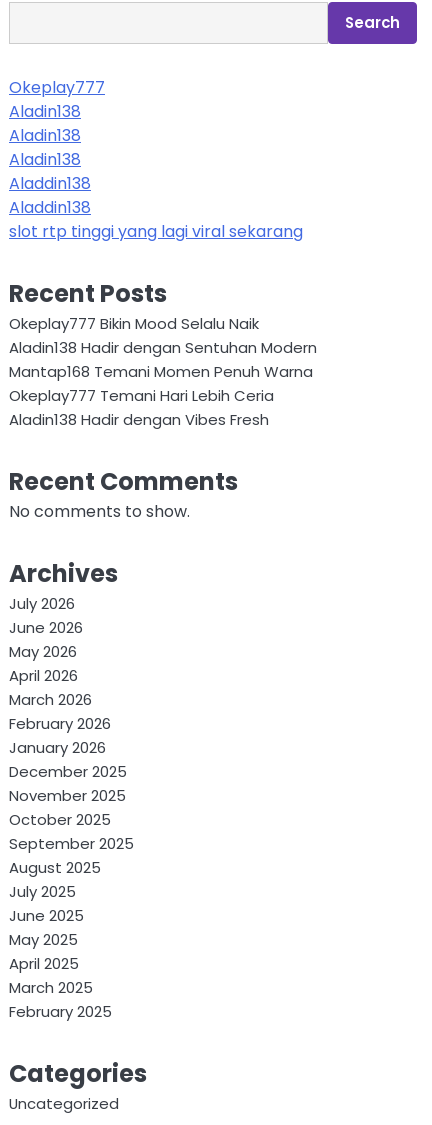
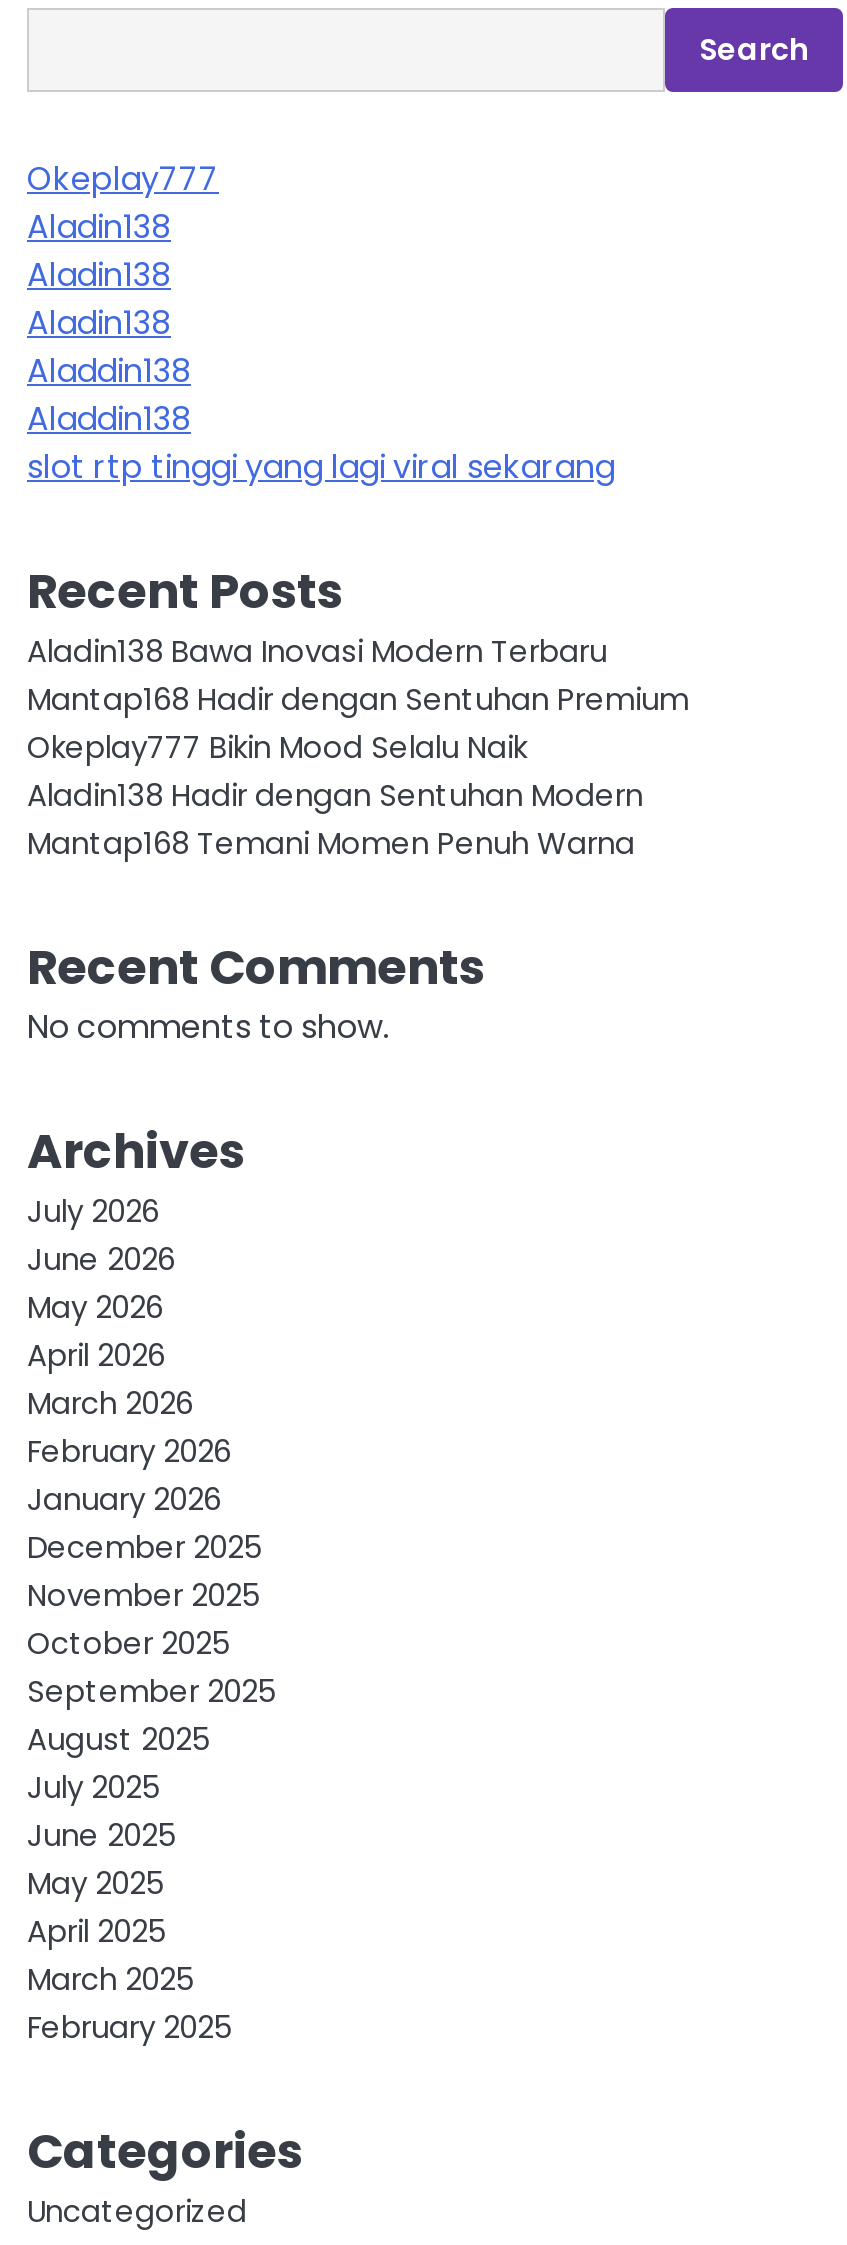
none -> [27,631,689,721] Aladin138 Bawa Inovasi Modern Terbaru | Mantap168 Hadir dengan Sentuhan Premium
moved [9,313,317,382] -> [27,727,643,865]: Okeplay777 Bikin Mood Selalu Naik | Aladin138 Hadir dengan Sentuhan Modern | Mantap168 Temani Momen Penuh Warna
[9,385,274,430] Okeplay777 Temani Hari Lebih Ceria | Aladin138 Hadir dengan Vibes Fresh -> none

